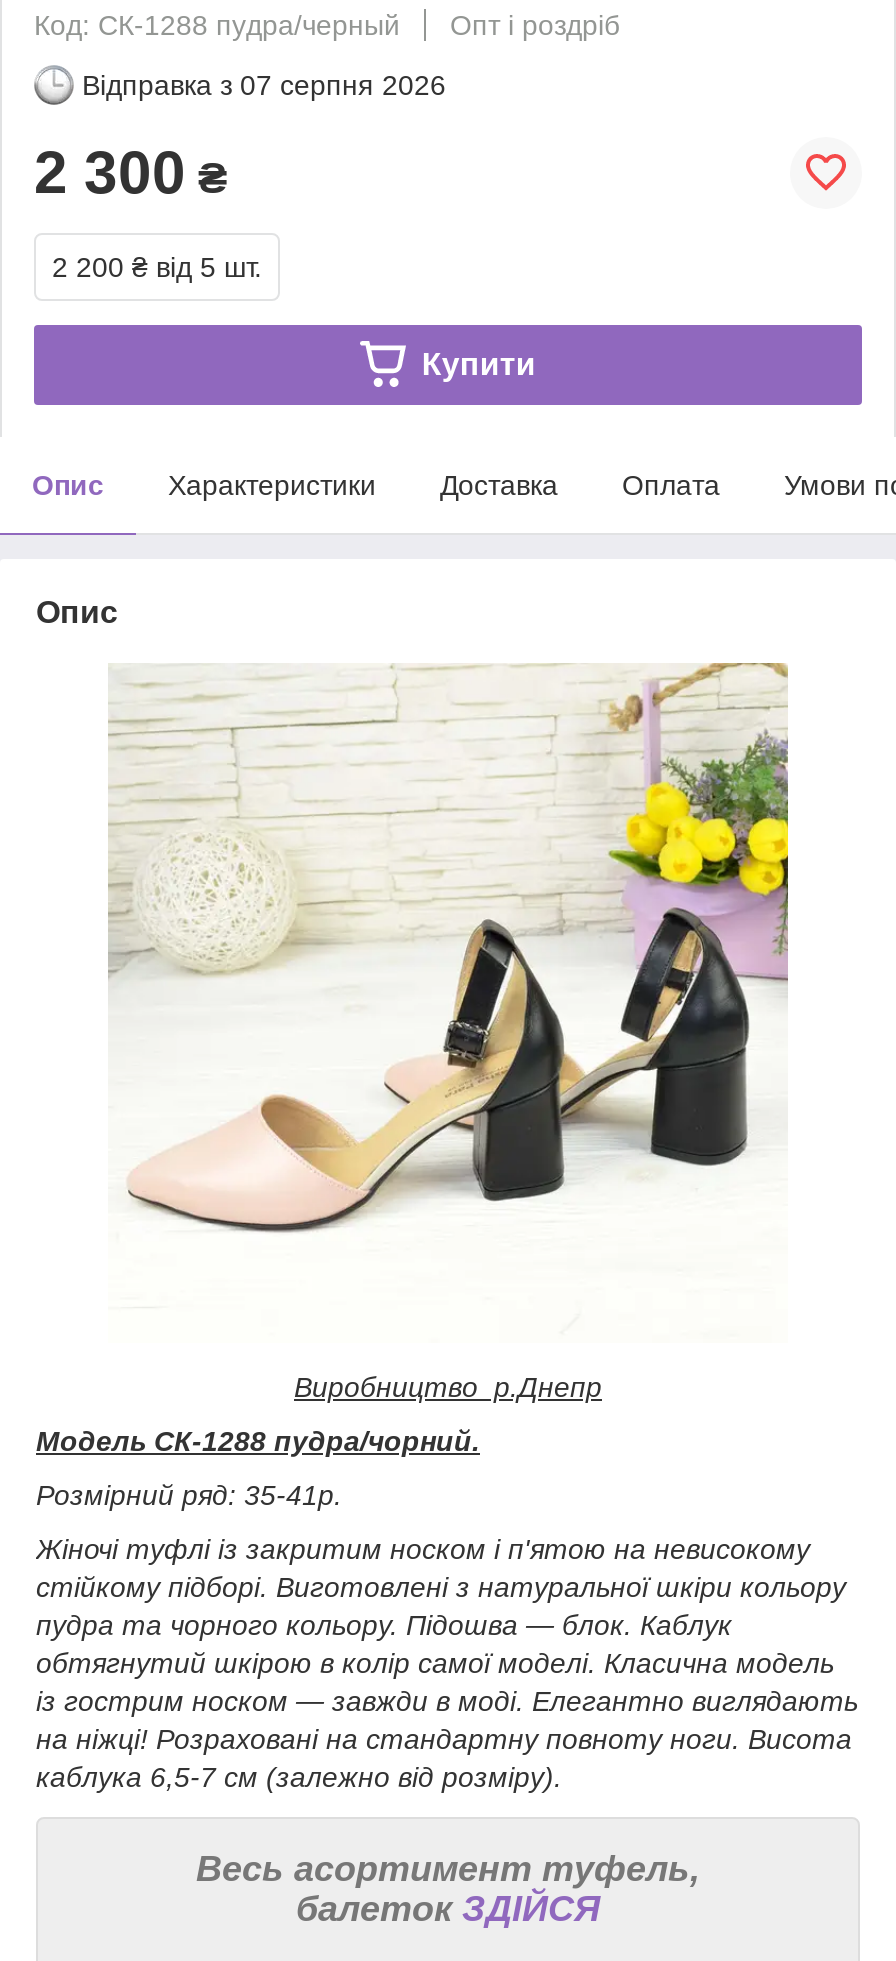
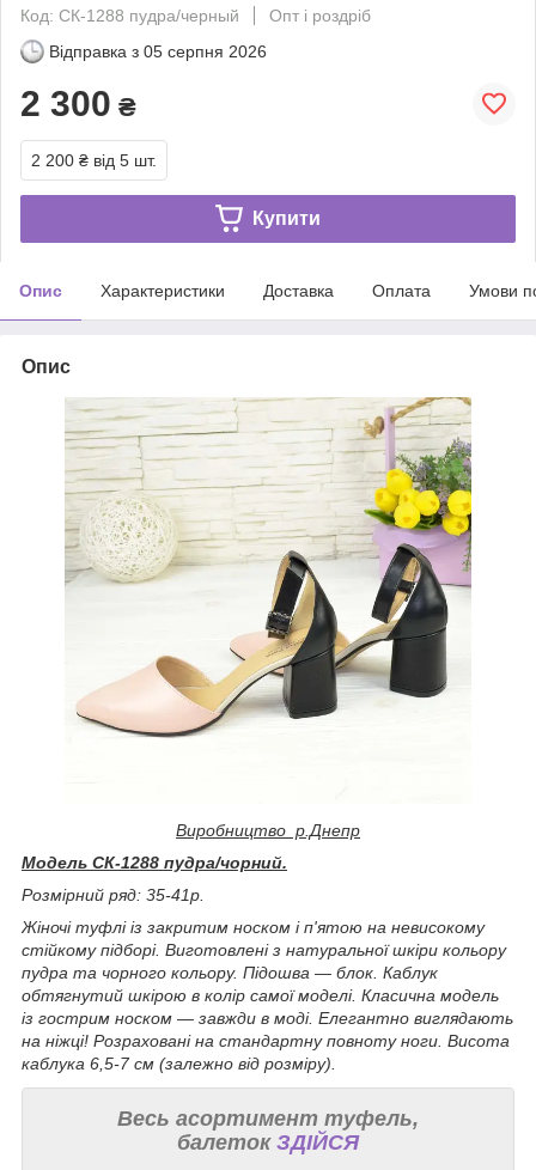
[82,69,446,101] Відправка з 07 серпня 2026 -> [49,42,267,61] Відправка з 05 серпня 2026

